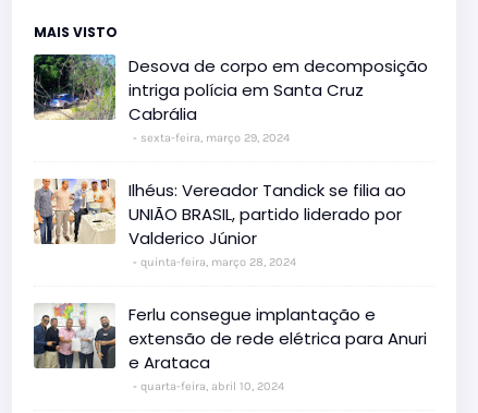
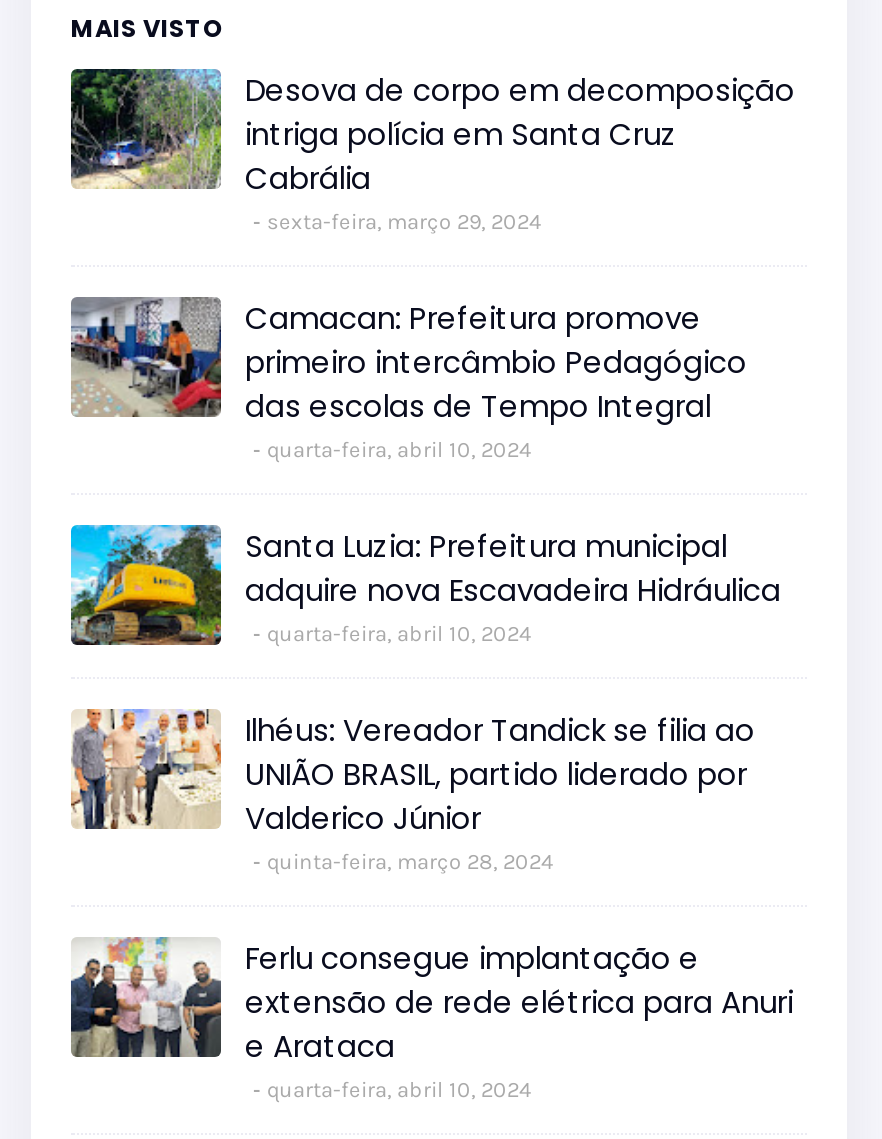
none -> [69,295,781,648] [image] | Camacan: Prefeitura promove | primeiro intercâmbio Pedagógico | das escolas de Tempo Integral | quarta-feira, abril 10, 2024 | Santa Luzia: Prefeitura municipal | adquire nova Escavadeira Hidráulica | quarta-feira, abril 10, 2024
none -> [69,523,223,647] [image]

